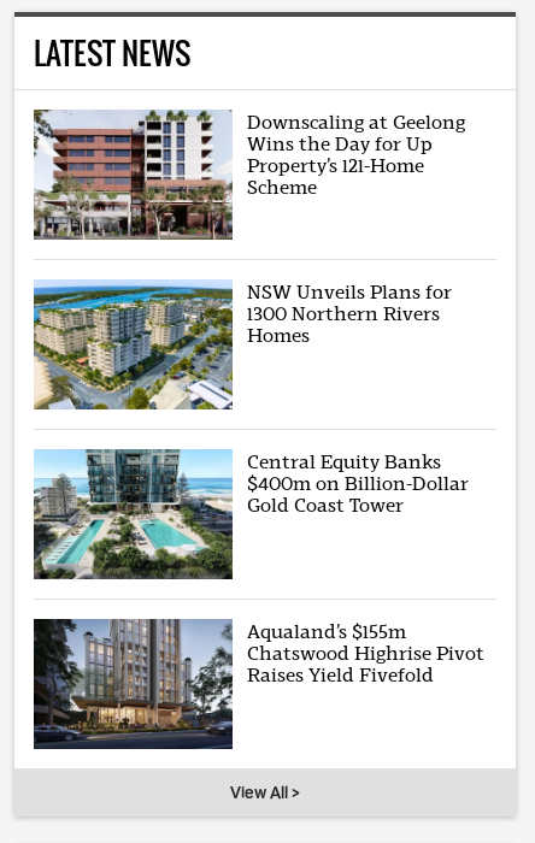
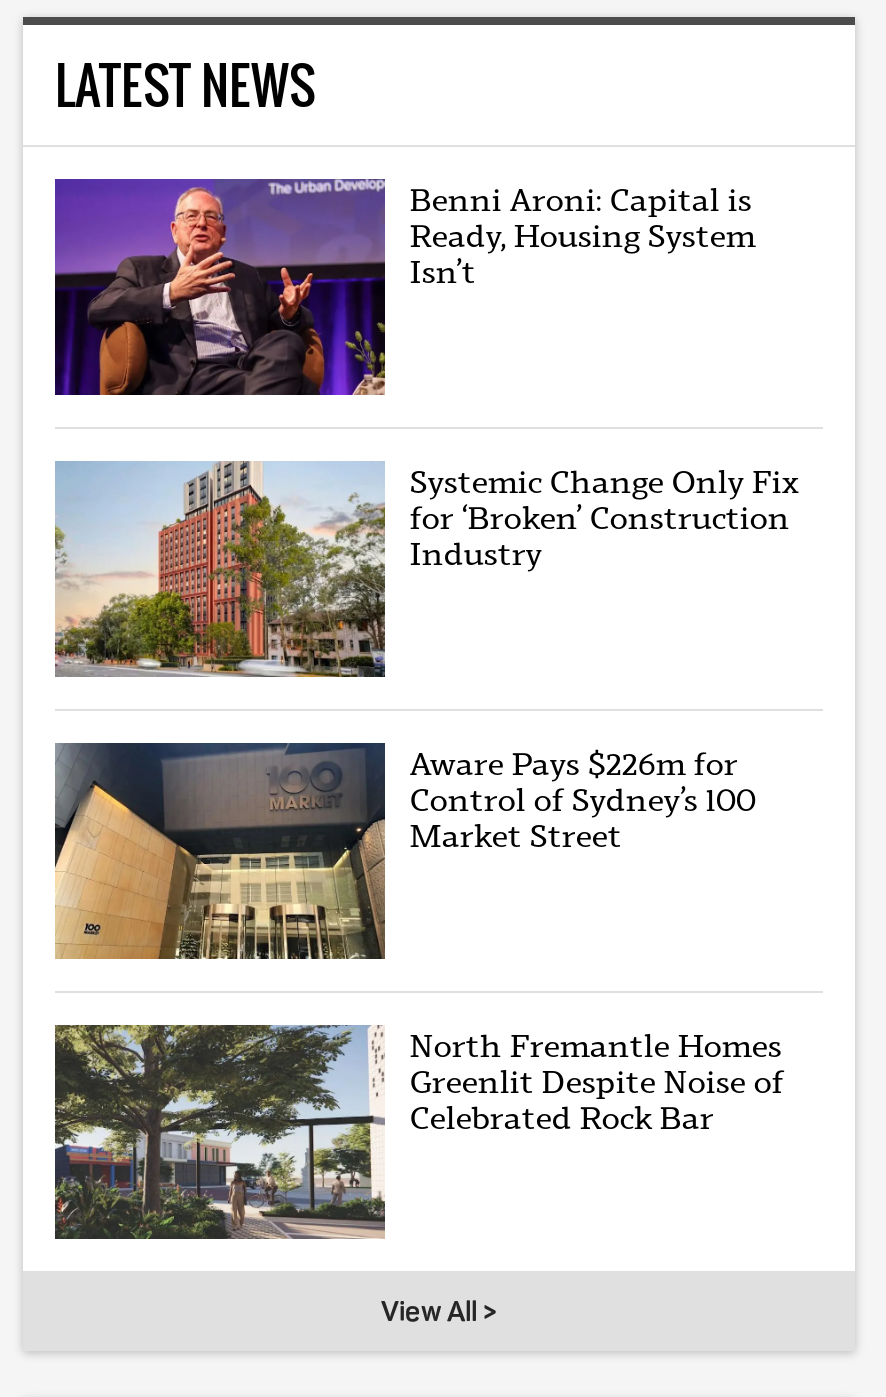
[33,108,465,241] [image] | Downscaling at Geelong | Wins the Day for Up | Property’s 121-Home | Scheme -> [53,177,756,397] [image] | Benni Aroni: Capital is | Ready, Housing System | Isn’t
[33,279,452,411] [image] | NSW Unveils Plans for | 1300 Northern Rivers | Homes -> [53,459,800,679] [image] | Systemic Change Only Fix | for ‘Broken’ Construction | Industry
[33,448,469,580] [image] | Central Equity Banks | $400m on Billion-Dollar | Gold Coast Tower -> [53,741,756,961] [image] | Aware Pays $226m for | Control of Sydney’s 100 | Market Street
[33,618,485,750] [image] | Aqualand’s $155m | Chatswood Highrise Pivot | Raises Yield Fivefold -> [53,1023,784,1241] [image] | North Fremantle Homes | Greenlit Despite Noise of | Celebrated Rock Bar

